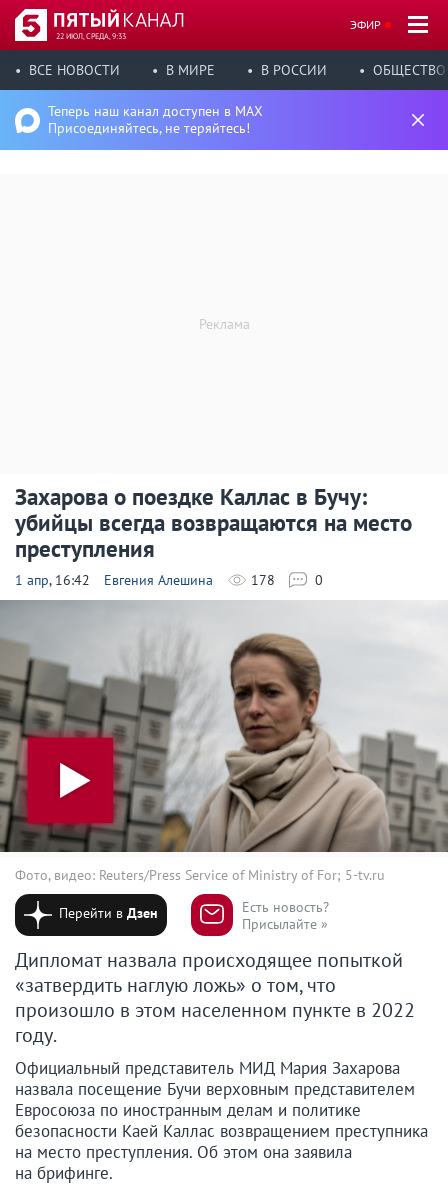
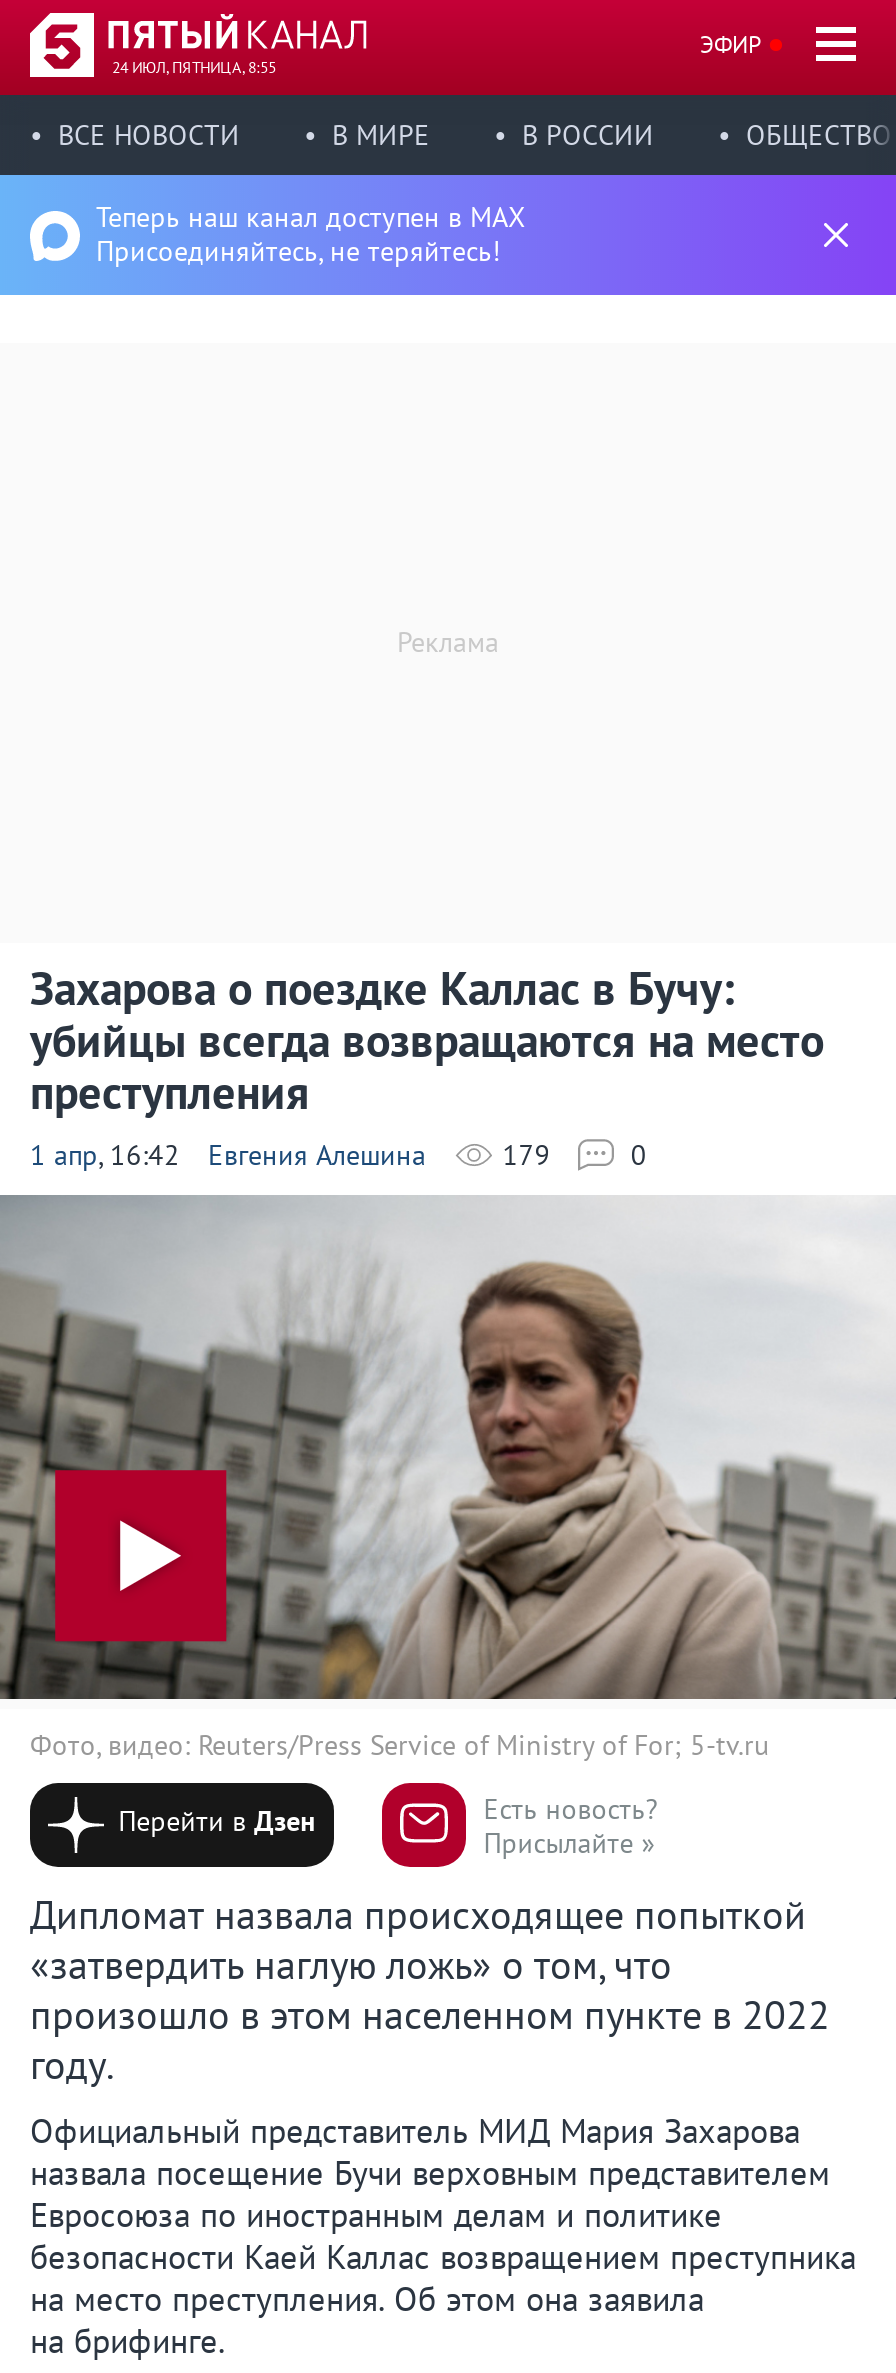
[56,31,126,41] 22 ИЮЛ, СРЕДА, 9:33 -> [112,57,276,77] 24 ИЮЛ, ПЯТНИЦА, 8:55
[251,571,275,589] 178 -> [502,1137,550,1173] 179

